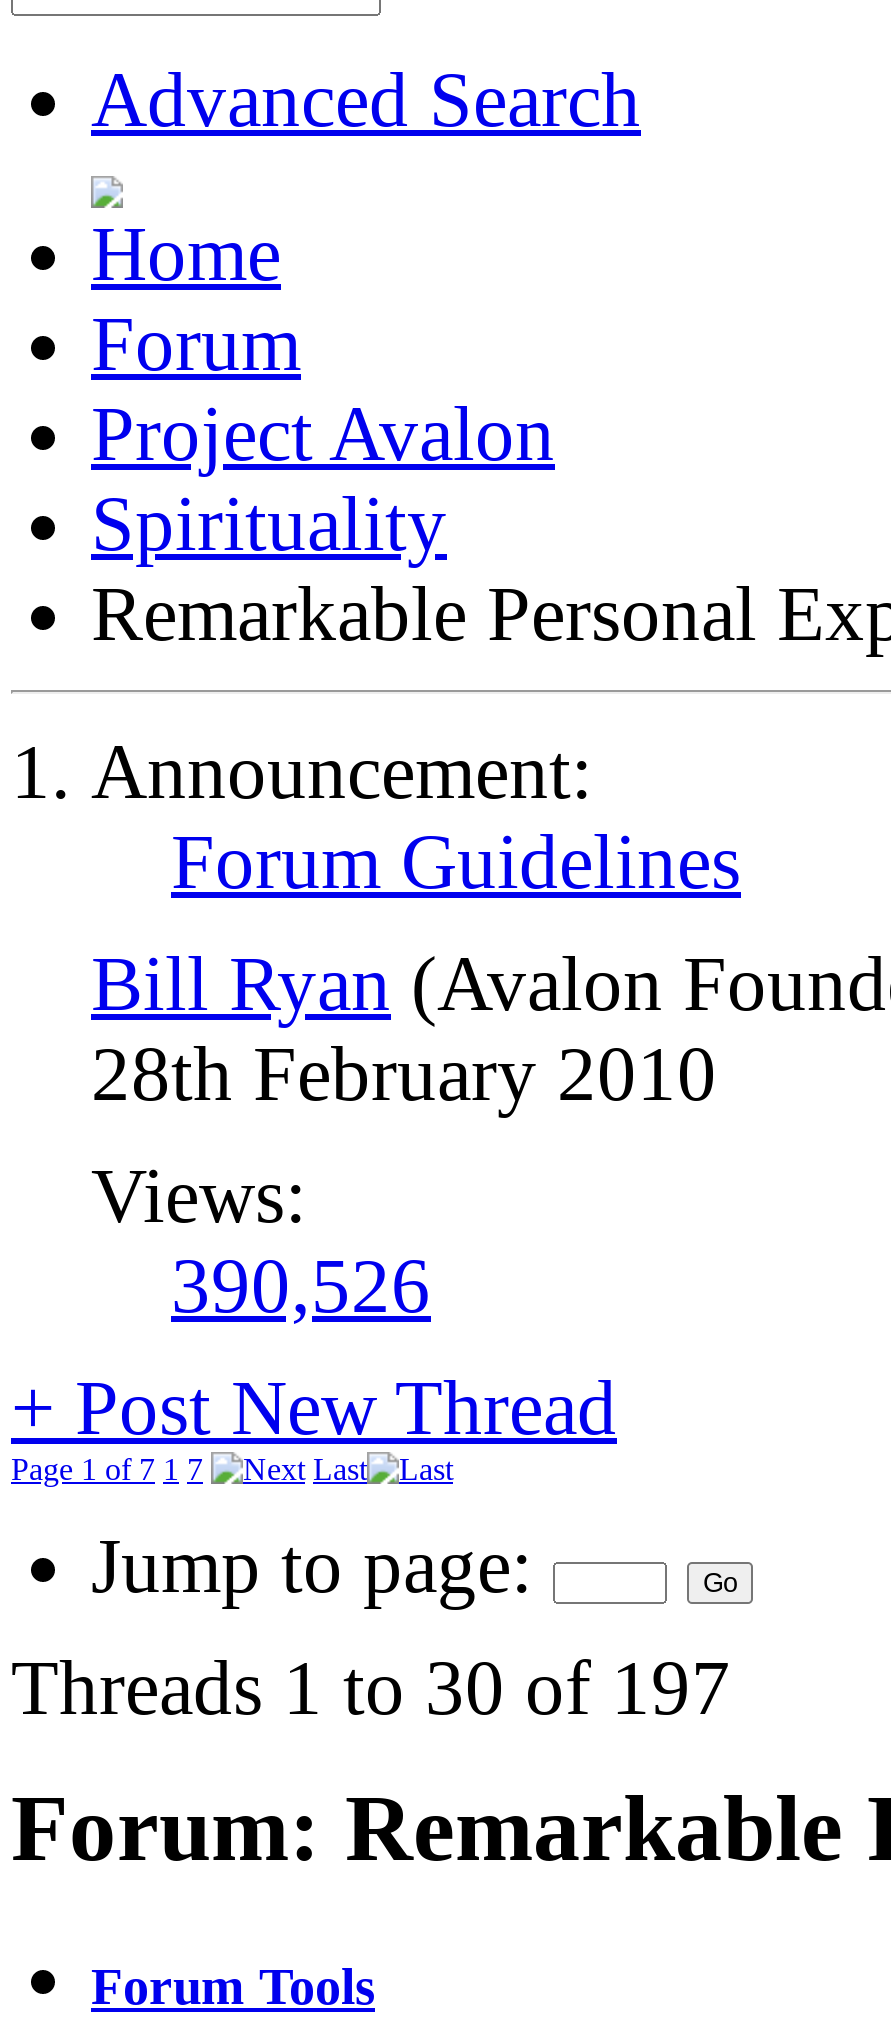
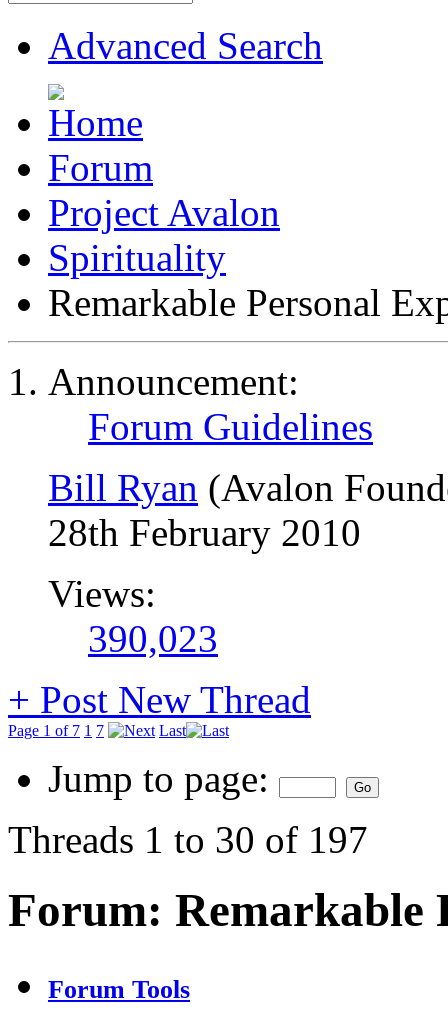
[171,1242,431,1328] 390,526 -> [88,617,218,660] 390,023

